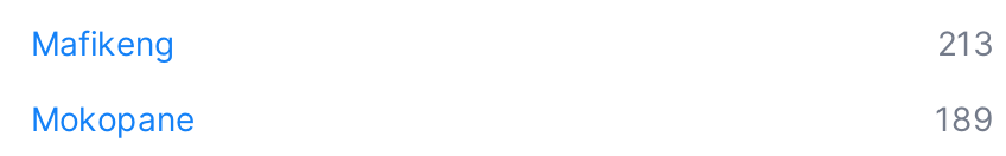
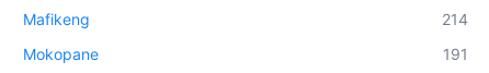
[937,22,994,62] 213 -> [442,10,468,28] 214
[935,98,994,138] 189 -> [443,45,468,63] 191

